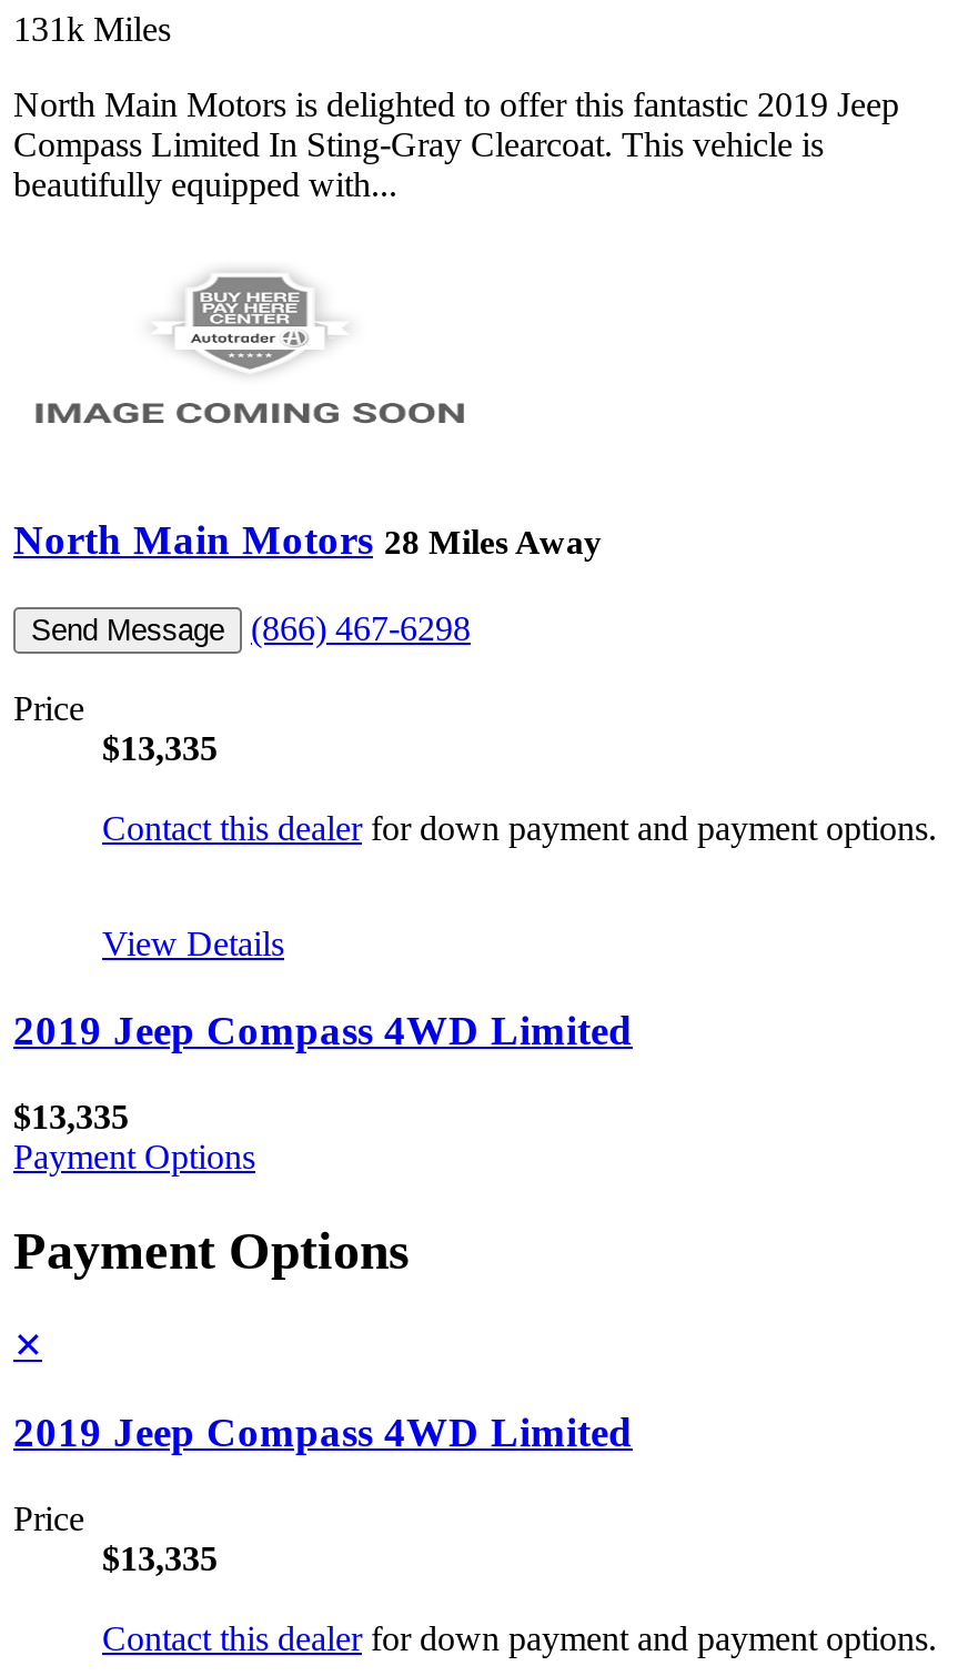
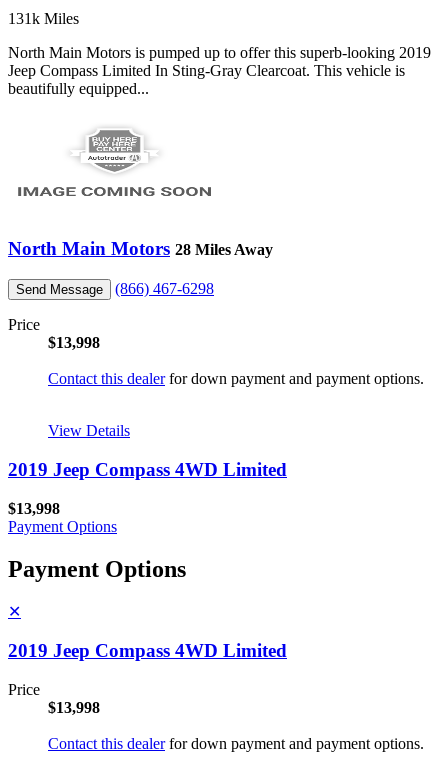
[13,85,899,202] North Main Motors is delighted to offer this fantastic 2019 Jeep | Compass Limited In Sting-Gray Clearcoat. This vehicle is | beautifully equipped with... -> [8,44,431,97] North Main Motors is pumped up to offer this superb-looking 2019 | Jeep Compass Limited In Sting-Gray Clearcoat. This vehicle is | beautifully equipped...
[102,730,218,767] $13,335 -> [48,334,100,351] $13,998
[13,1097,129,1135] $13,335 -> [8,500,60,517] $13,998
[102,1539,218,1577] $13,335 -> [48,699,100,716] $13,998

